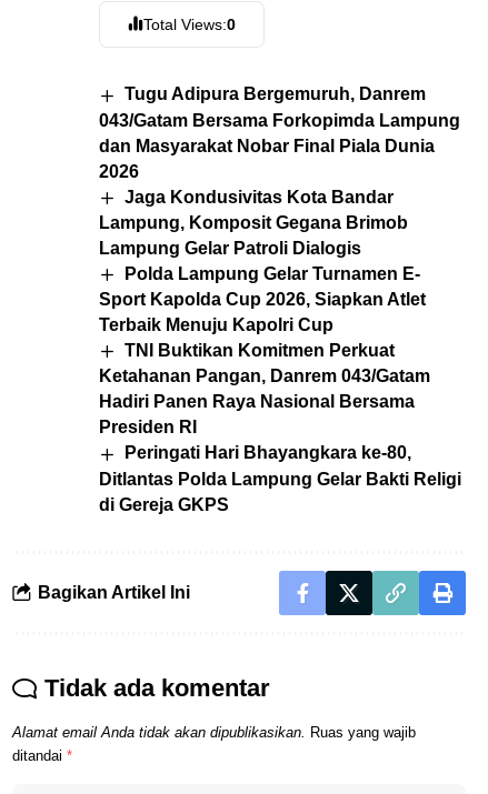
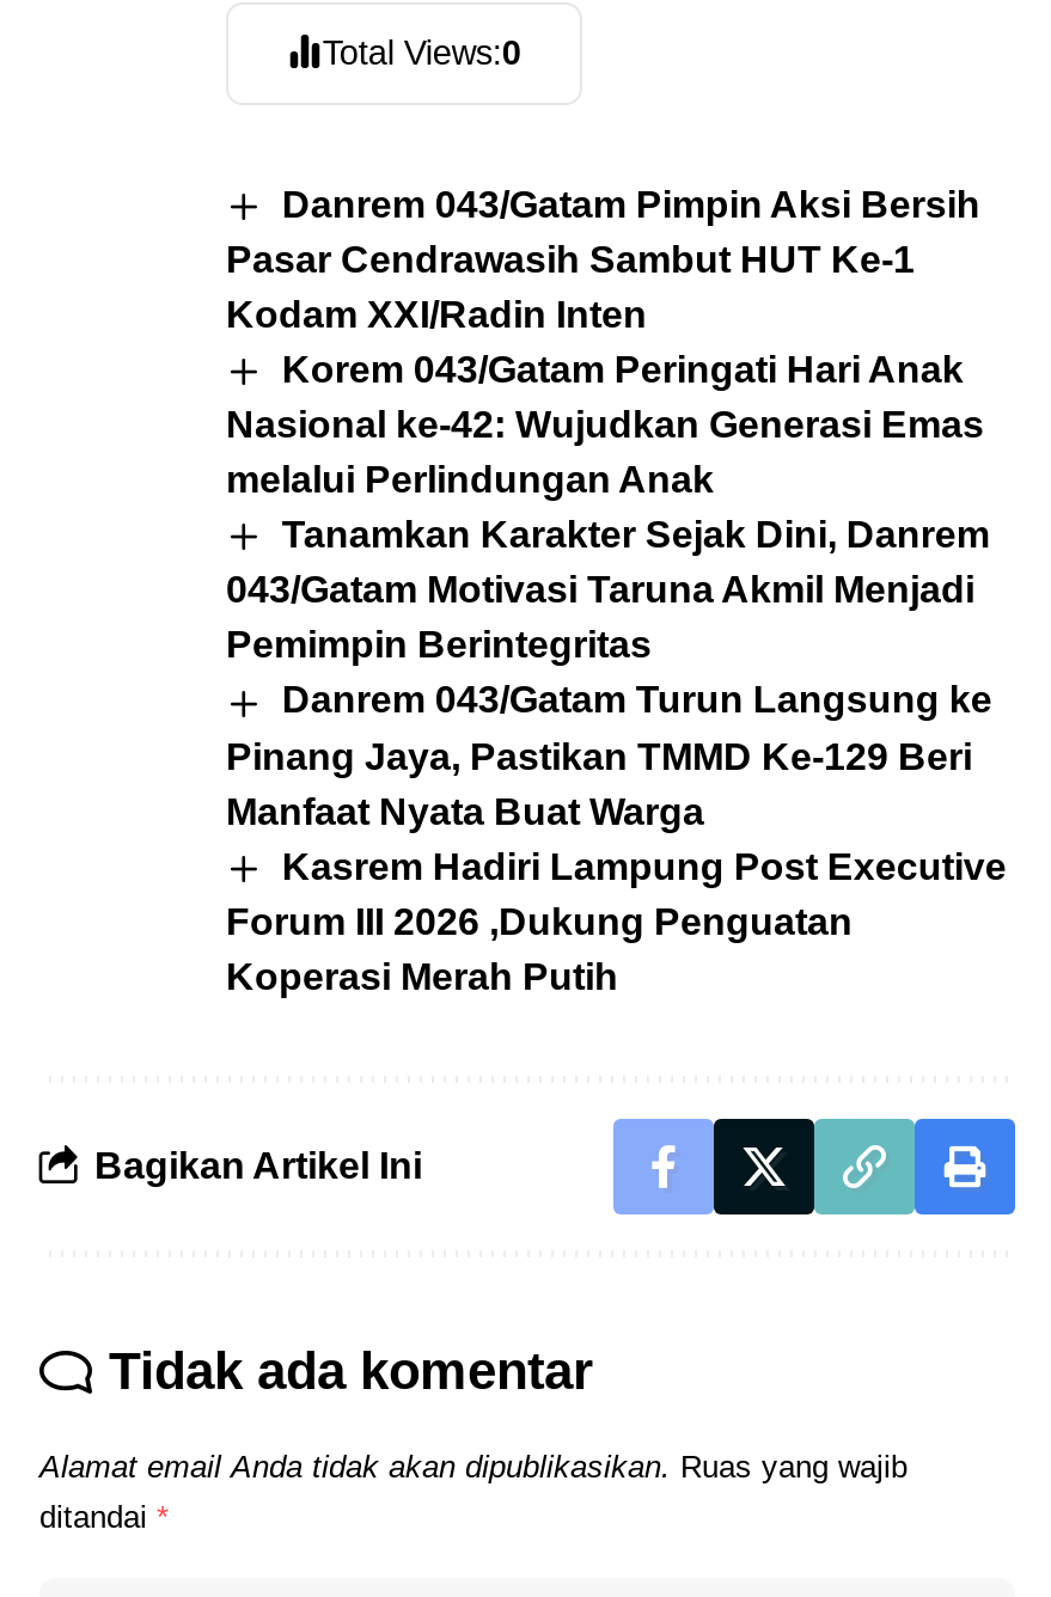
[99,85,461,514] Tugu Adipura Bergemuruh, Danrem | 043/Gatam Bersama Forkopimda Lampung | dan Masyarakat Nobar Final Piala Dunia | 2026 | Jaga Kondusivitas Kota Bandar | Lampung, Komposit Gegana Brimob | Lampung Gelar Patroli Dialogis | Polda Lampung Gelar Turnamen E- | Sport Kapolda Cup 2026, Siapkan Atlet | Terbaik Menuju Kapolri Cup | TNI Buktikan Komitmen Perkuat | Ketahanan Pangan, Danrem 043/Gatam | Hadiri Panen Raya Nasional Bersama | Presiden RI | Peringati Hari Bhayangkara ke-80, | Ditlantas Polda Lampung Gelar Bakti Religi | di Gereja GKPS -> [226,183,1007,996] Danrem 043/Gatam Pimpin Aksi Bersih | Pasar Cendrawasih Sambut HUT Ke-1 | Kodam XXI/Radin Inten | Korem 043/Gatam Peringati Hari Anak | Nasional ke-42: Wujudkan Generasi Emas | melalui Perlindungan Anak | Tanamkan Karakter Sejak Dini, Danrem | 043/Gatam Motivasi Taruna Akmil Menjadi | Pemimpin Berintegritas | Danrem 043/Gatam Turun Langsung ke | Pinang Jaya, Pastikan TMMD Ke-129 Beri | Manfaat Nyata Buat Warga | Kasrem Hadiri Lampung Post Executive | Forum III 2026 ,Dukung Penguatan | Koperasi Merah Putih

